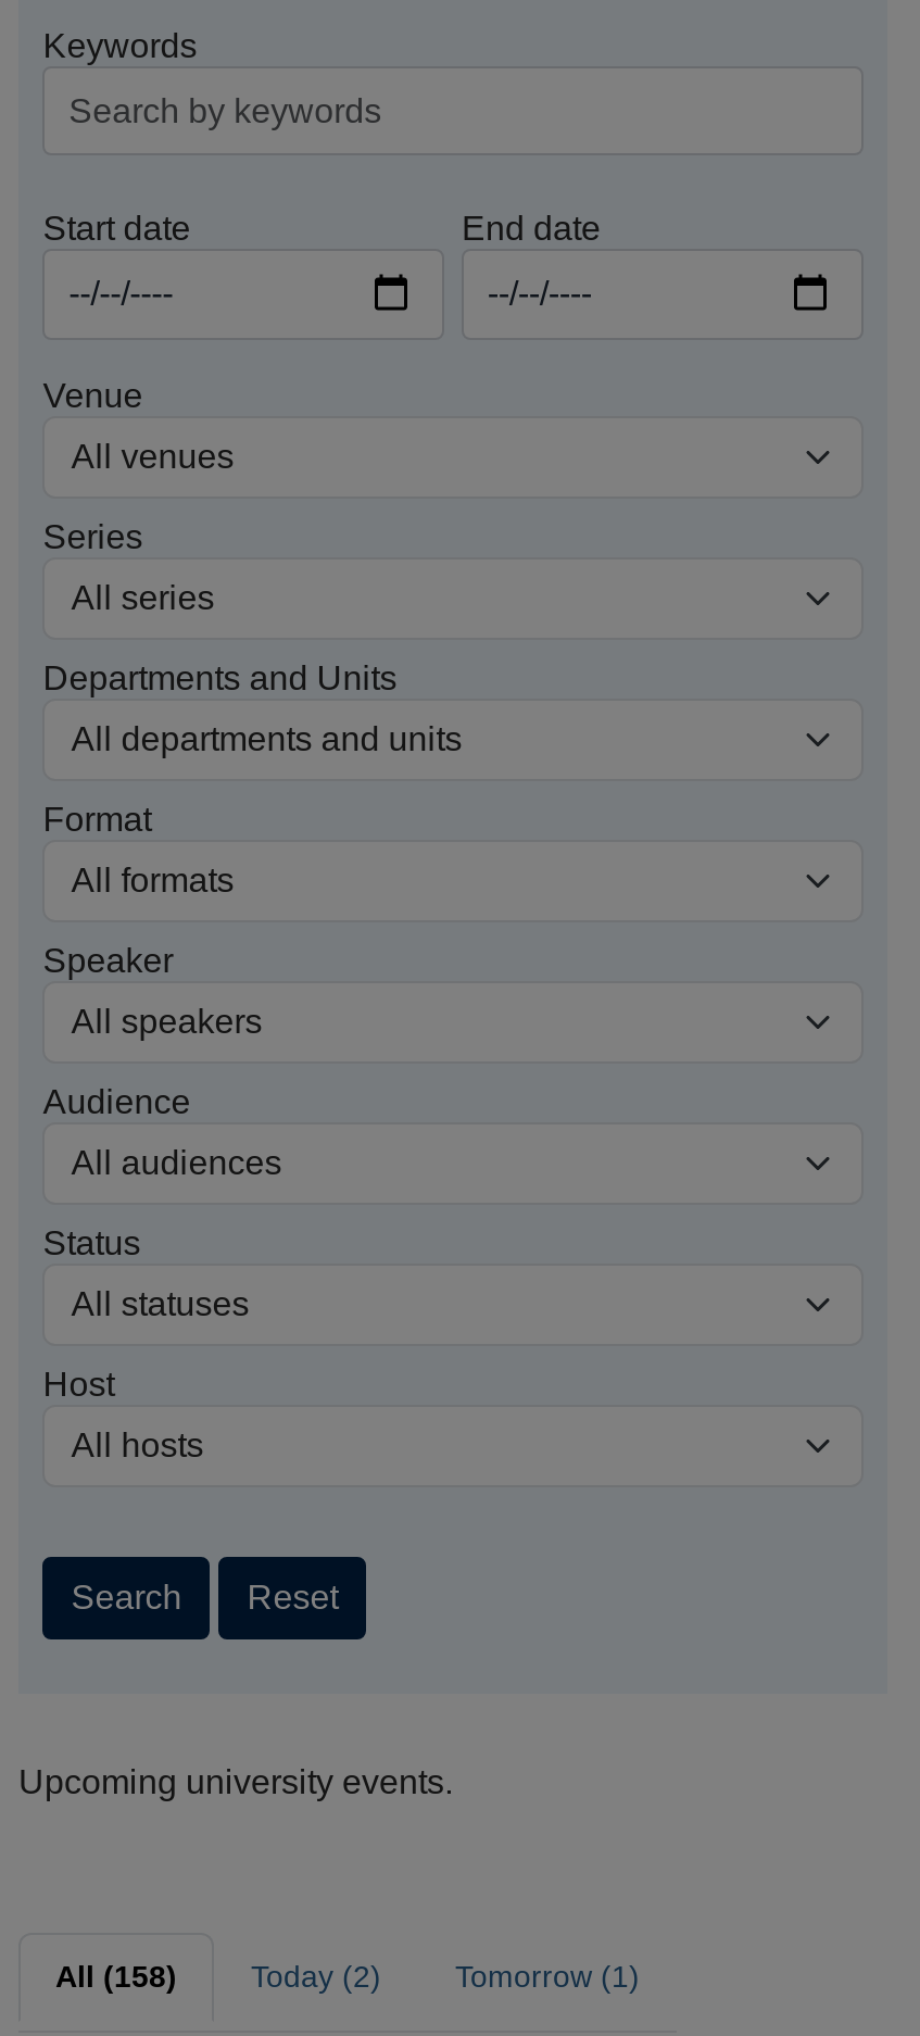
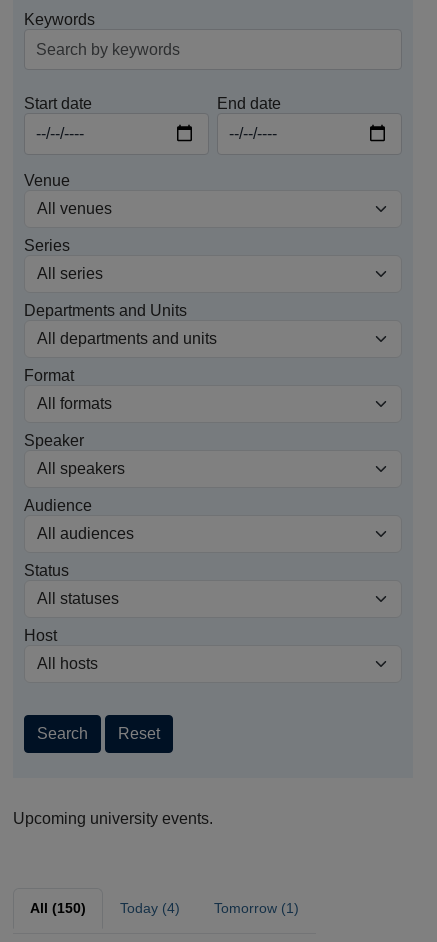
[55,1959,177,1994] All (158) -> [30,900,86,916] All (150)
[251,1959,381,1994] Today (2) -> [120,900,180,916] Today (4)

